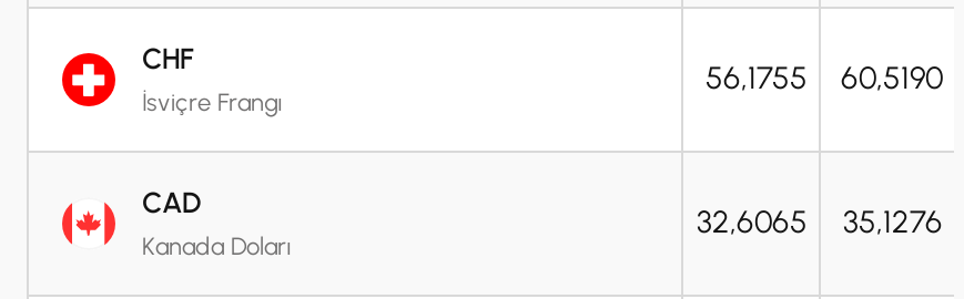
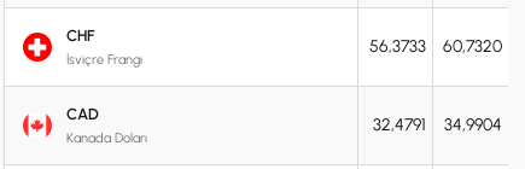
[705,60,808,97] 56,1755 -> [369,36,426,57] 56,3733
[841,60,943,97] 60,5190 -> [443,36,502,57] 60,7320
[696,204,808,241] 32,6065 -> [373,115,426,135] 32,4791
[843,204,943,241] 35,1276 -> [444,115,502,135] 34,9904

